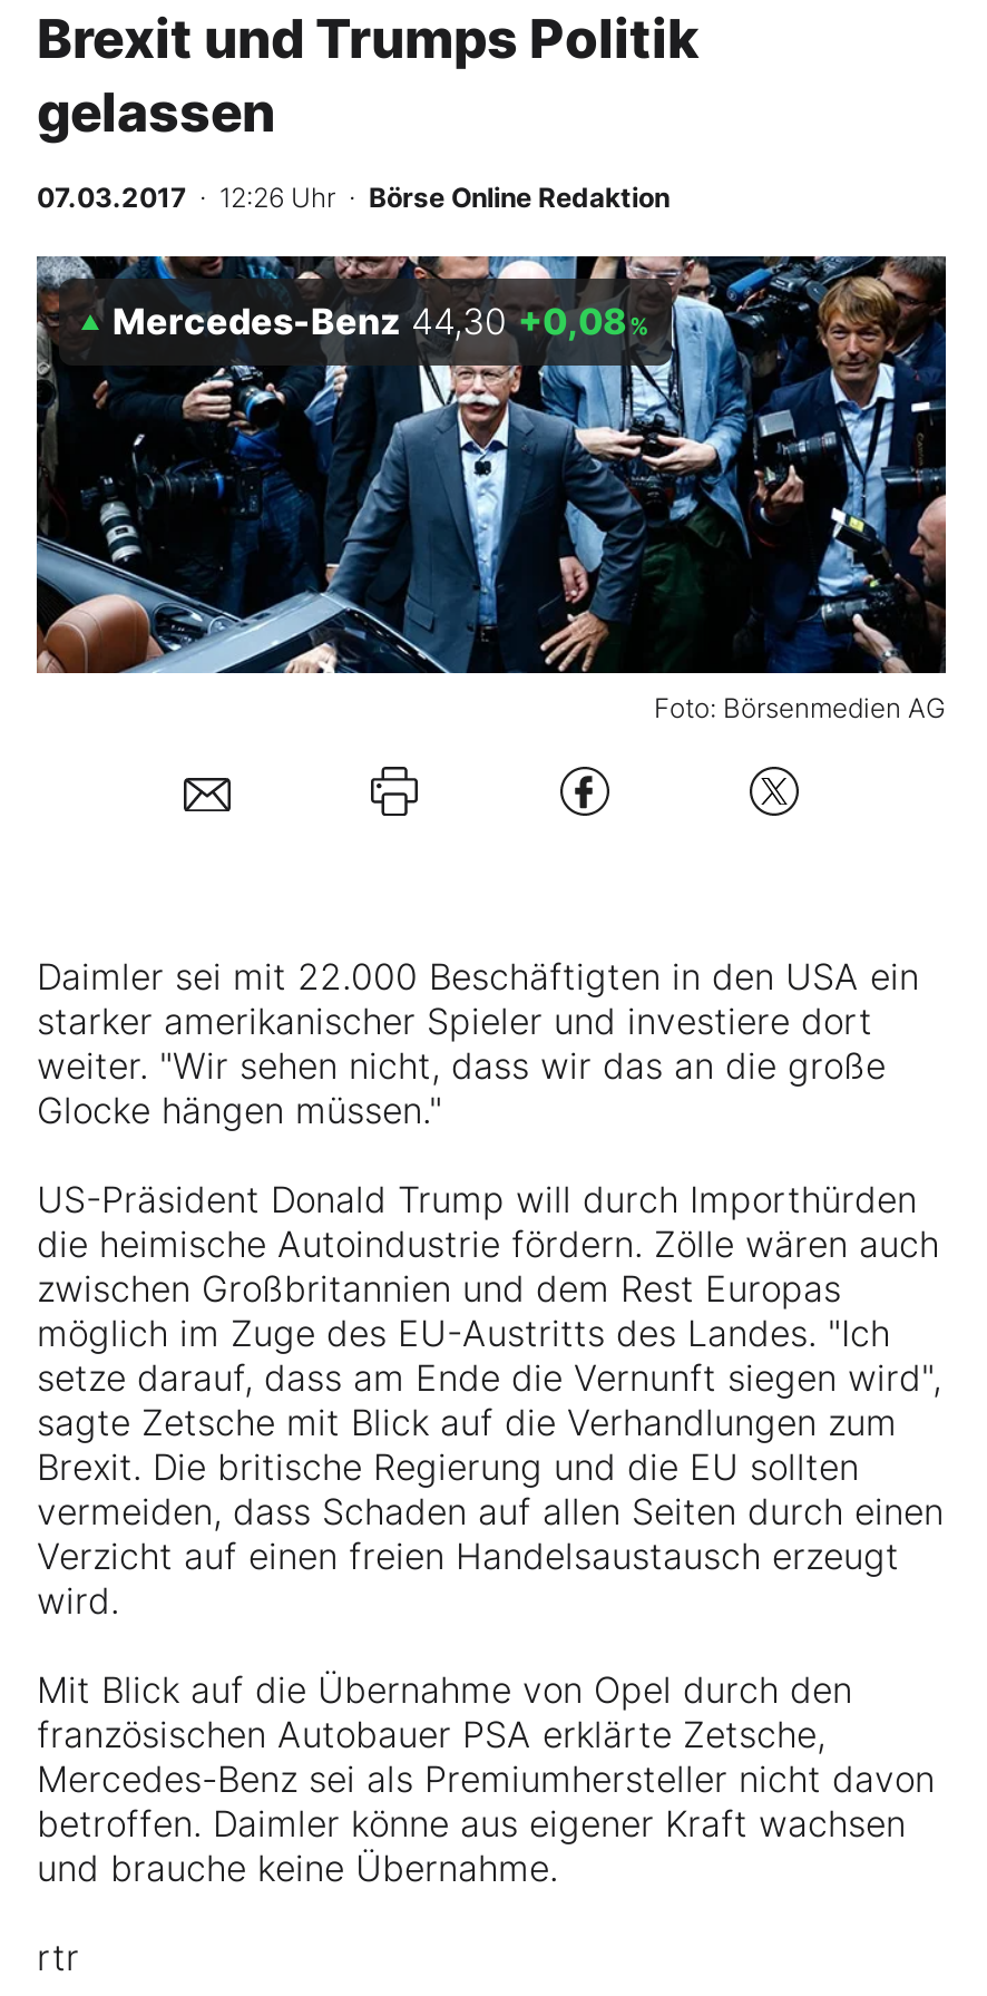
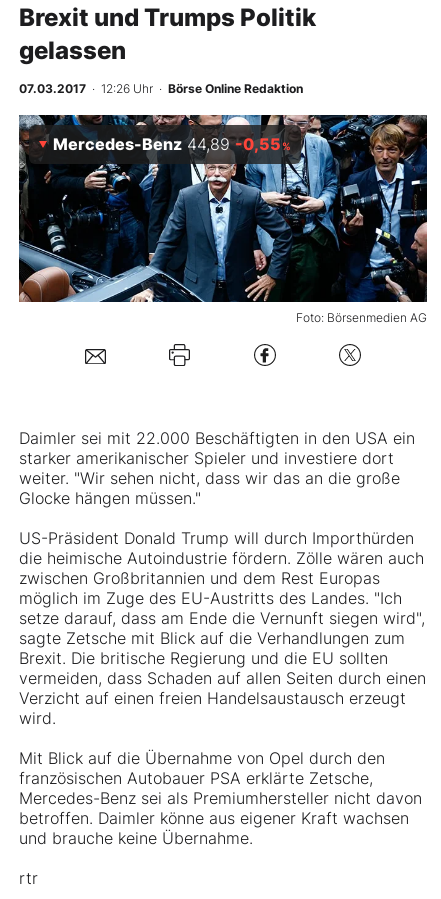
[113,299,649,343] Mercedes-Benz 44,30 +0,08% -> [53,134,291,154] Mercedes-Benz 44,89 -0,55%

